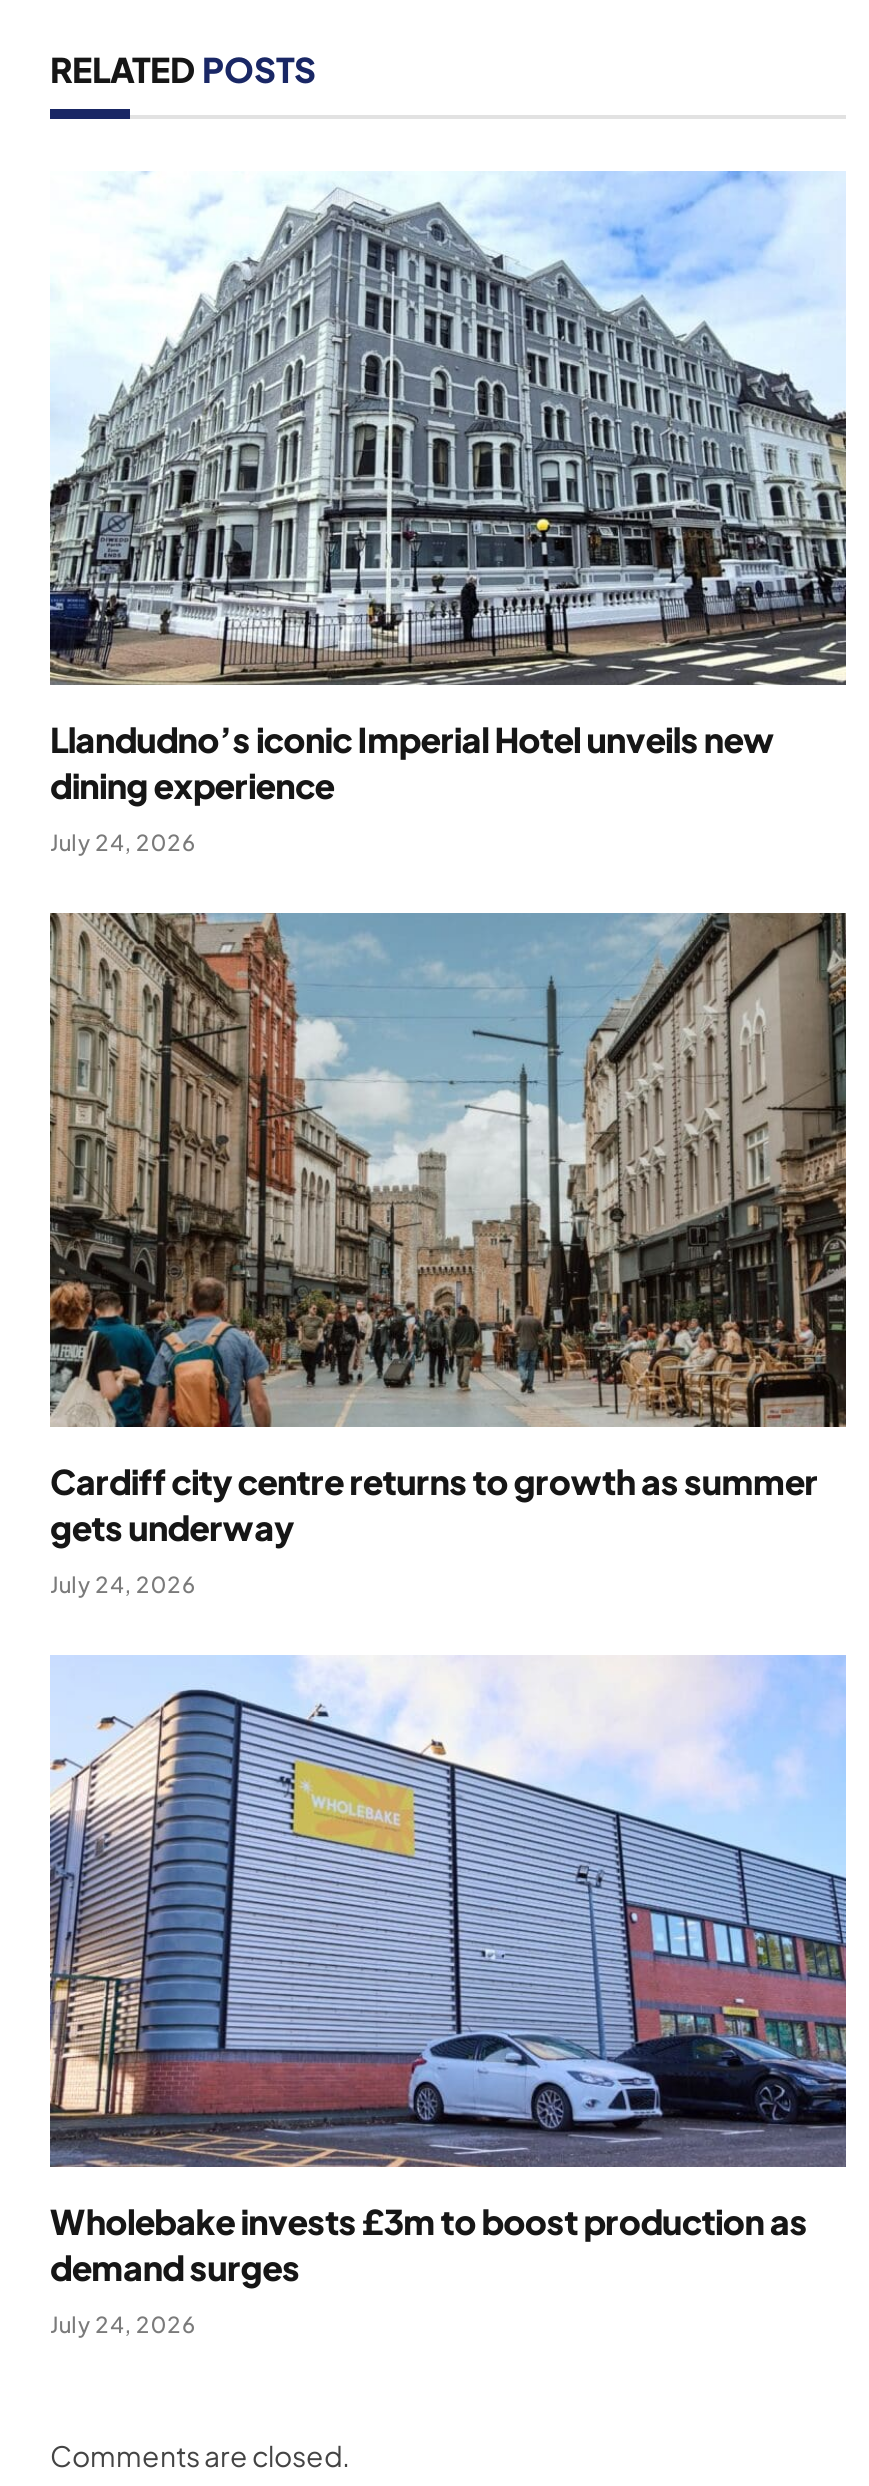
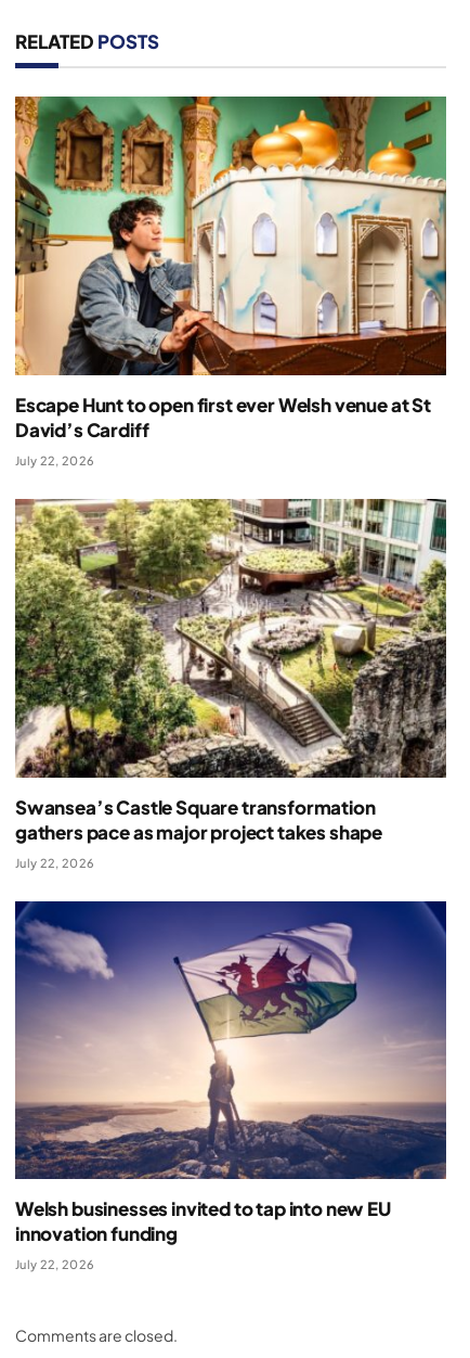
[48,169,848,807] [image] | Llandudno’s iconic Imperial Hotel unveils new | dining experience -> [14,95,447,441] [image] | Escape Hunt to open first ever Welsh venue at St | David’s Cardiff
[50,829,197,855] July 24, 2026 -> [15,453,95,467] July 22, 2026
[48,911,848,1548] [image] | Cardiff city centre returns to growth as summer | gets underway -> [14,498,447,843] [image] | Swansea’s Castle Square transformation | gathers pace as major project takes shape
[50,1570,197,1596] July 24, 2026 -> [15,855,95,869] July 22, 2026
[50,1655,846,2290] [image] | Wholebake invests £3m to boost production as | demand surges -> [14,900,447,1246] [image] | Welsh businesses invited to tap into new EU | innovation funding
[50,2312,197,2338] July 24, 2026 -> [15,1258,95,1272] July 22, 2026

